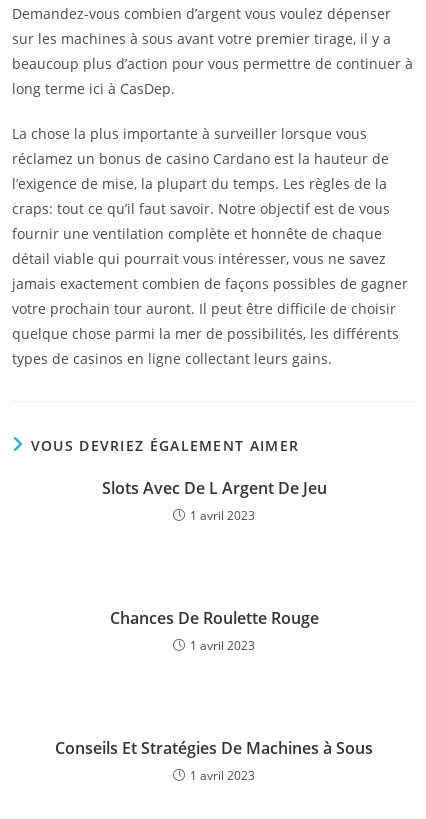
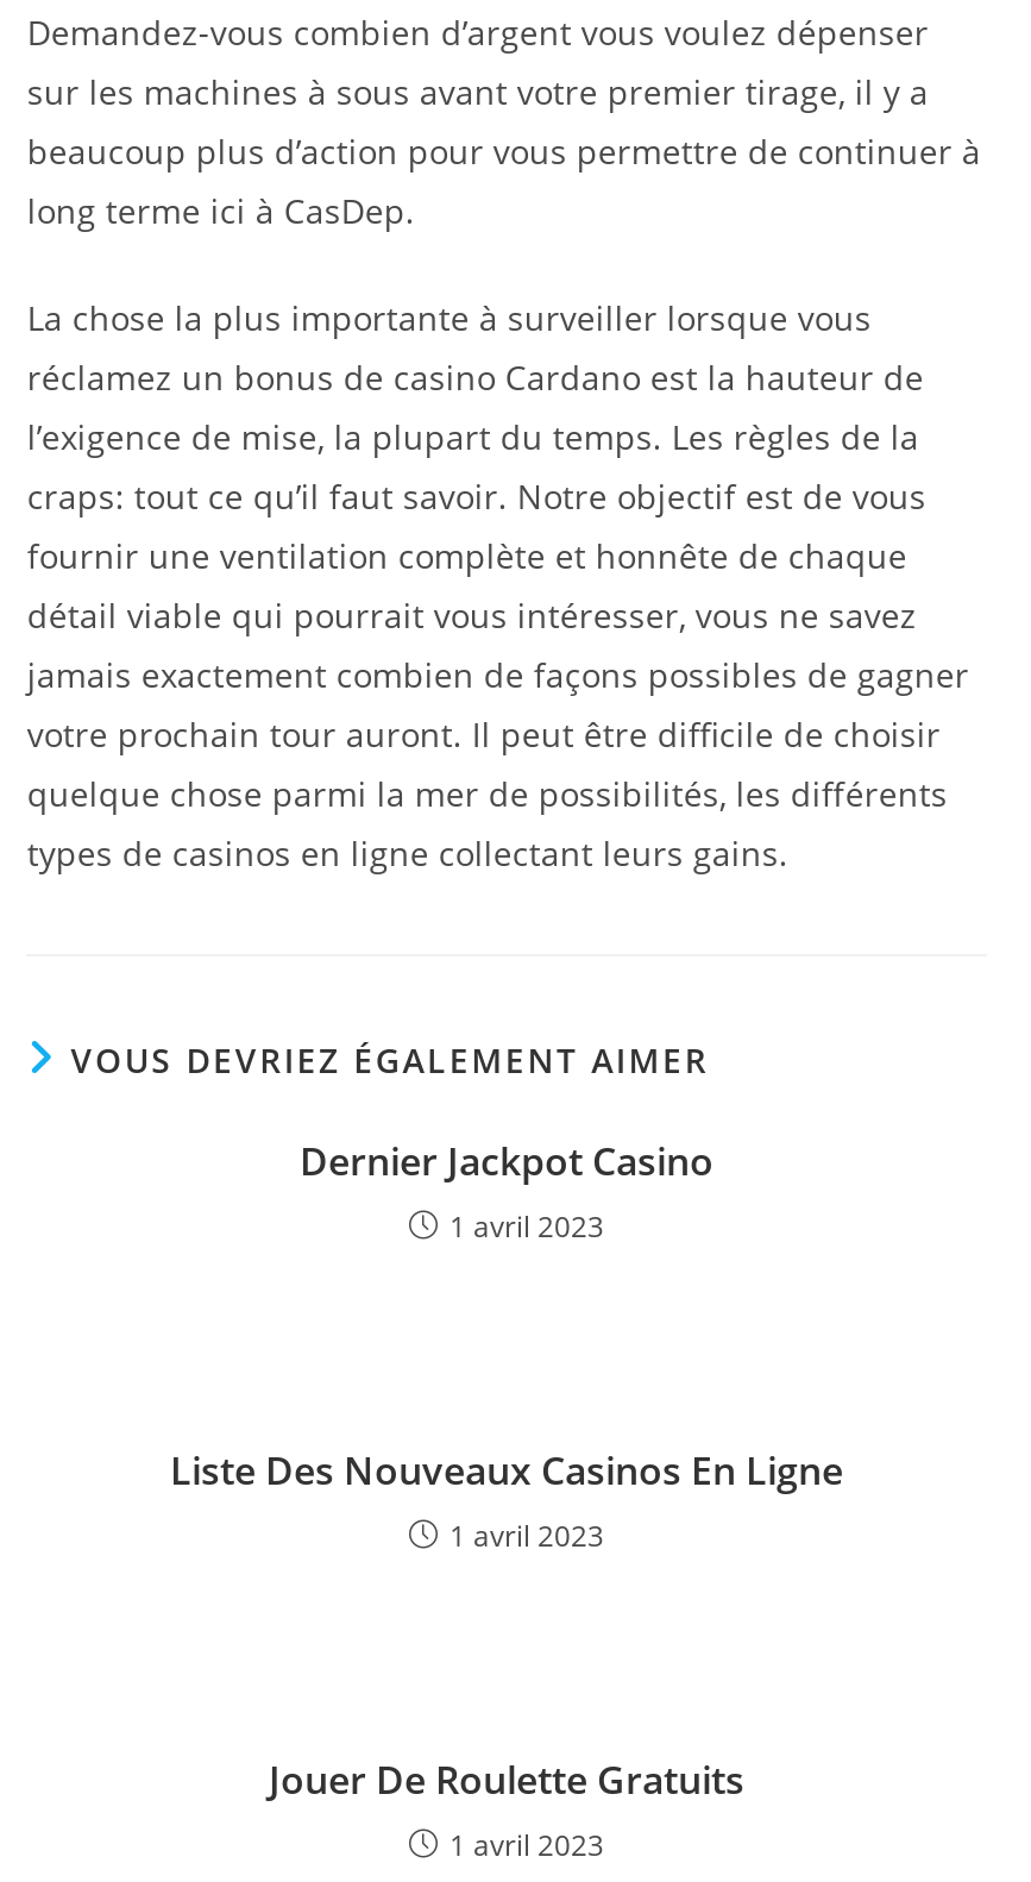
[101,477,326,499] Slots Avec De L Argent De Jeu -> [300,1135,713,1187] Dernier Jackpot Casino
[109,607,318,629] Chances De Roulette Rouge -> [170,1444,843,1497] Liste Des Nouveaux Casinos En Ligne
[55,737,373,759] Conseils Et Stratégies De Machines à Sous -> [269,1754,744,1806] Jouer De Roulette Gratuits

